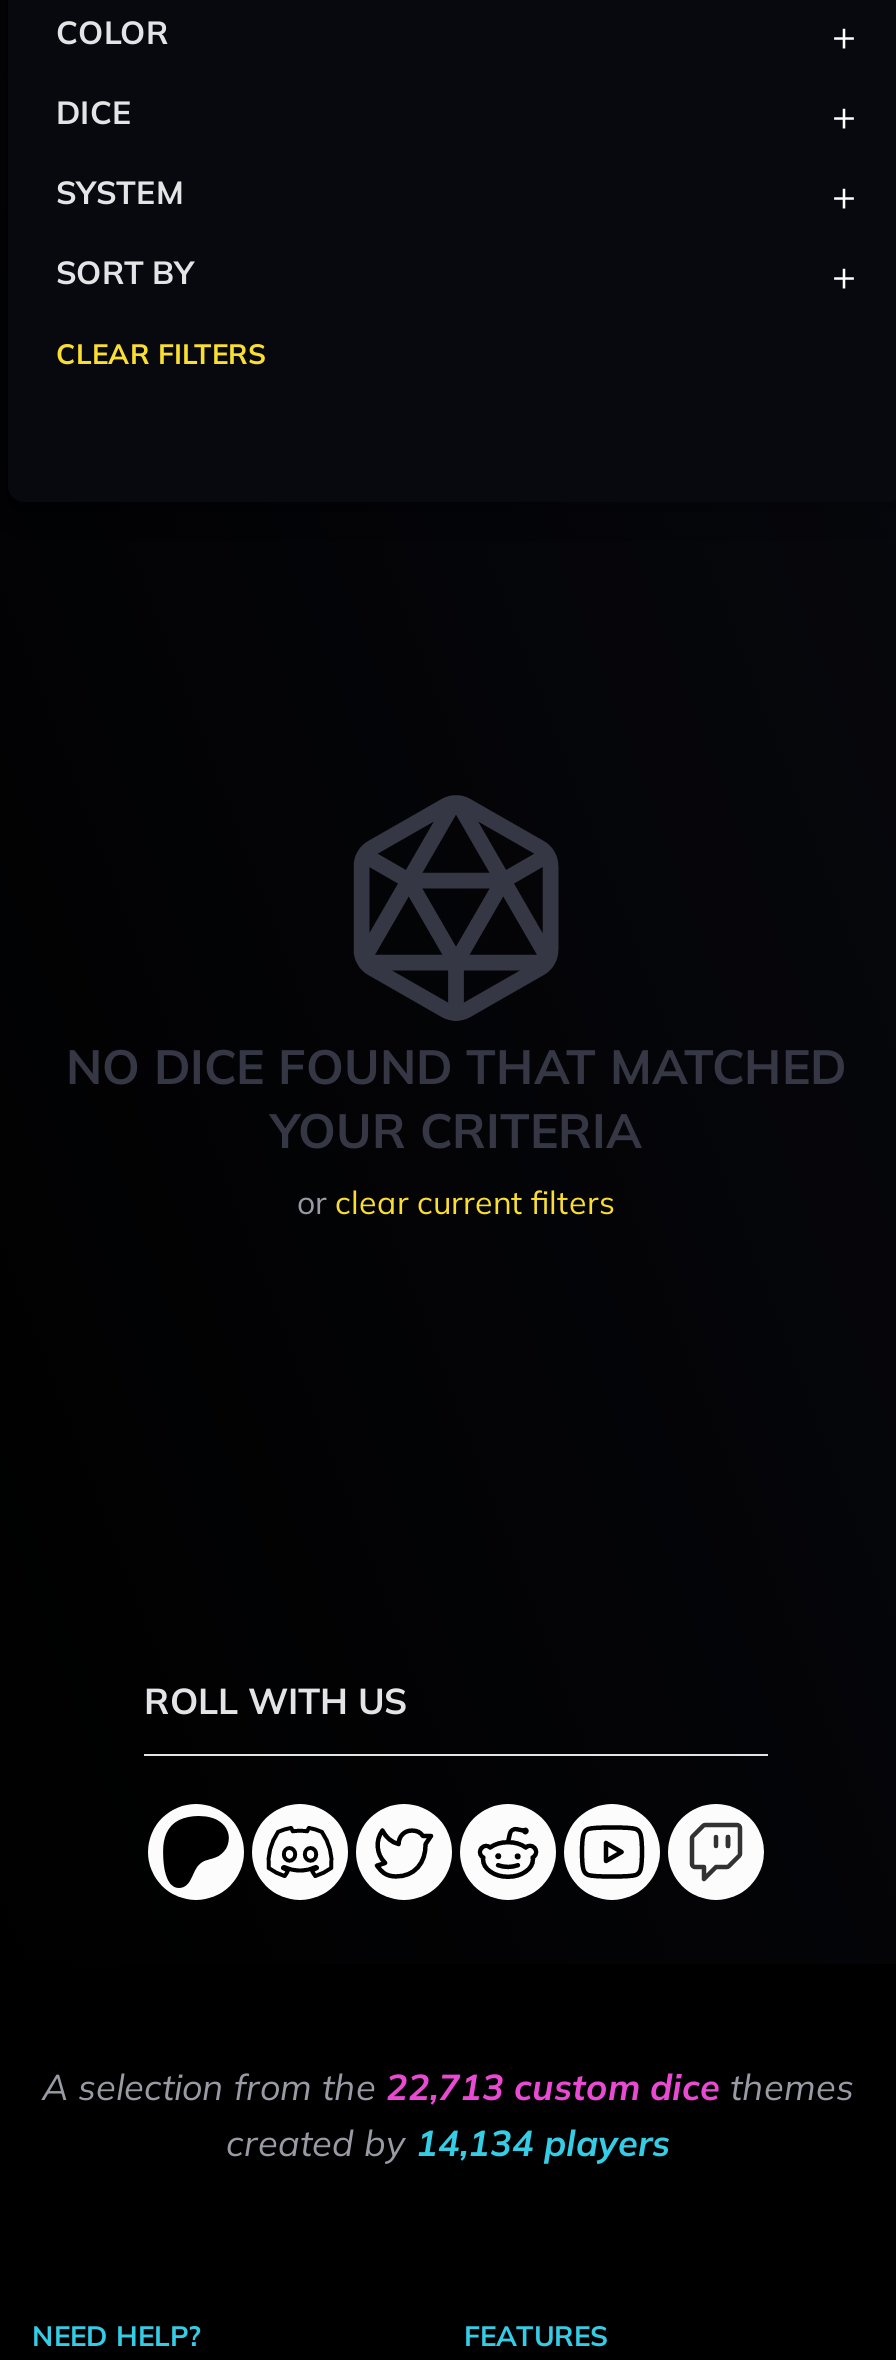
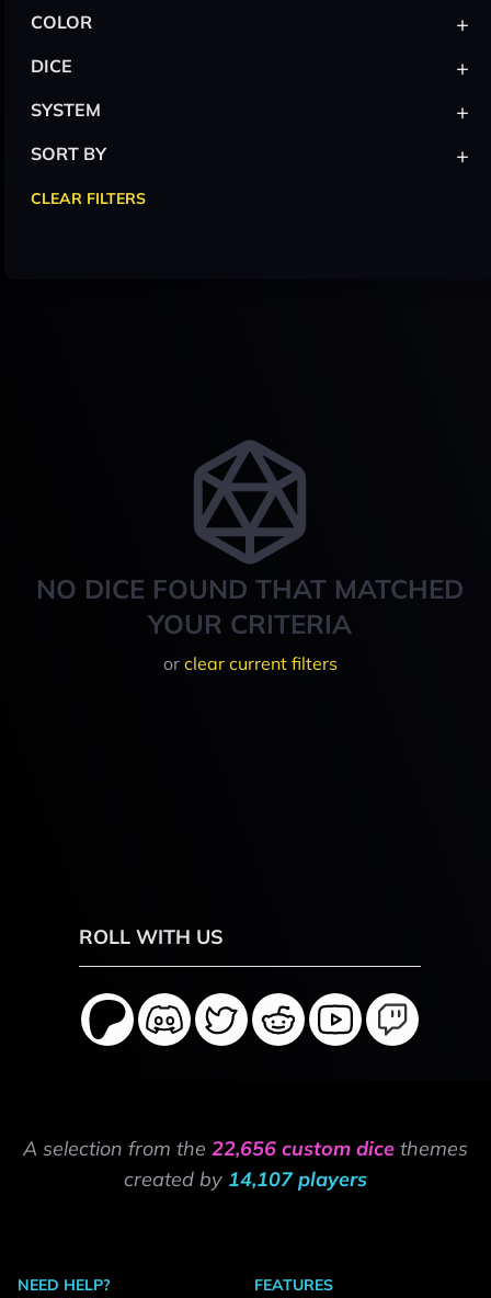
[42,2064,854,2110] A selection from the 22,713 custom dice themes -> [23,1136,468,1161] A selection from the 22,656 custom dice themes
[226,2120,670,2166] created by 14,134 players -> [124,1166,367,1192] created by 14,107 players

